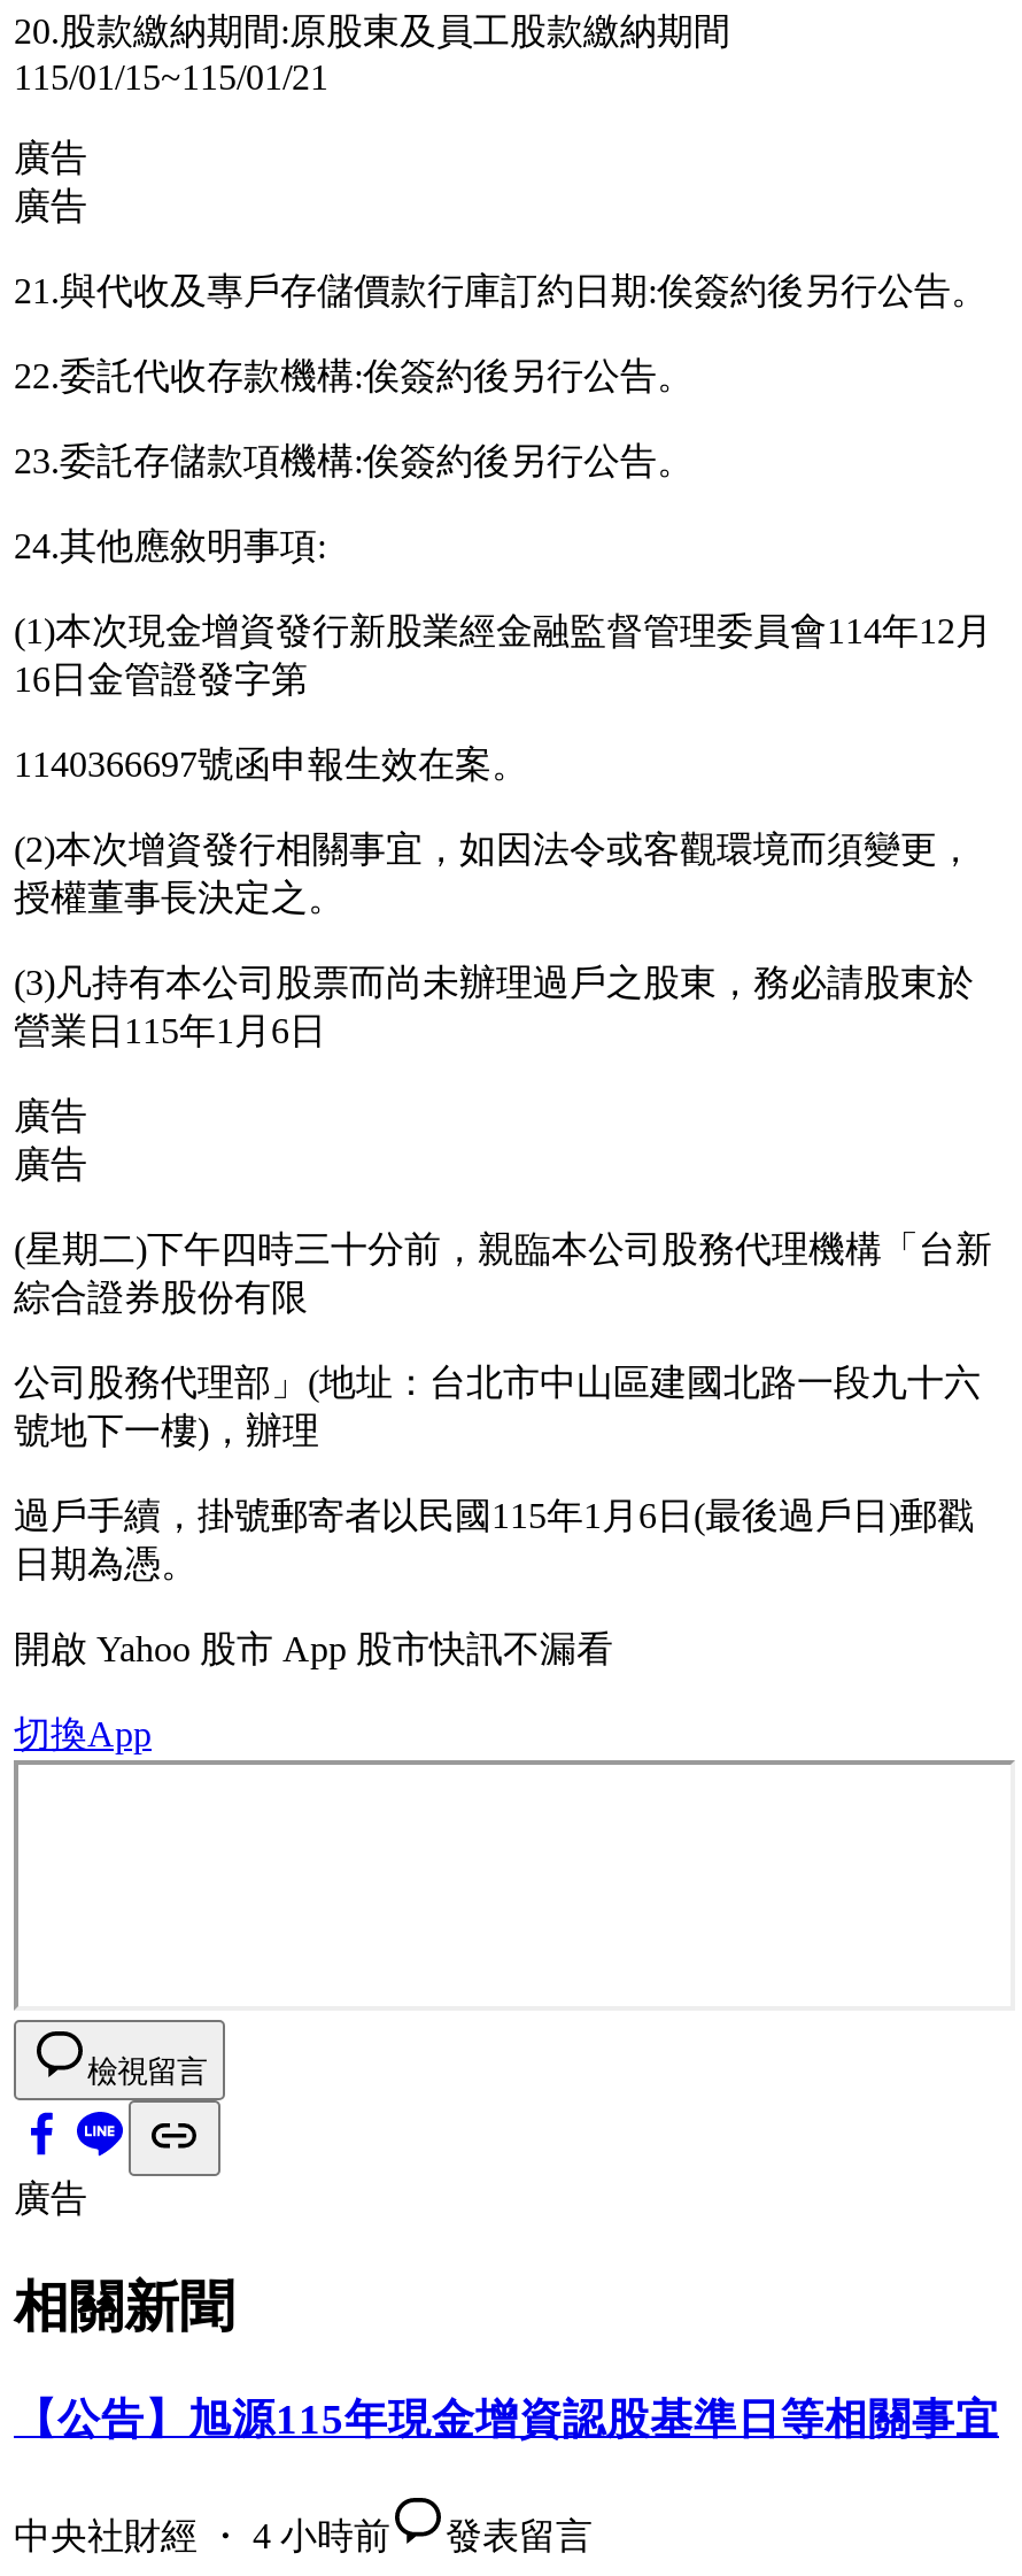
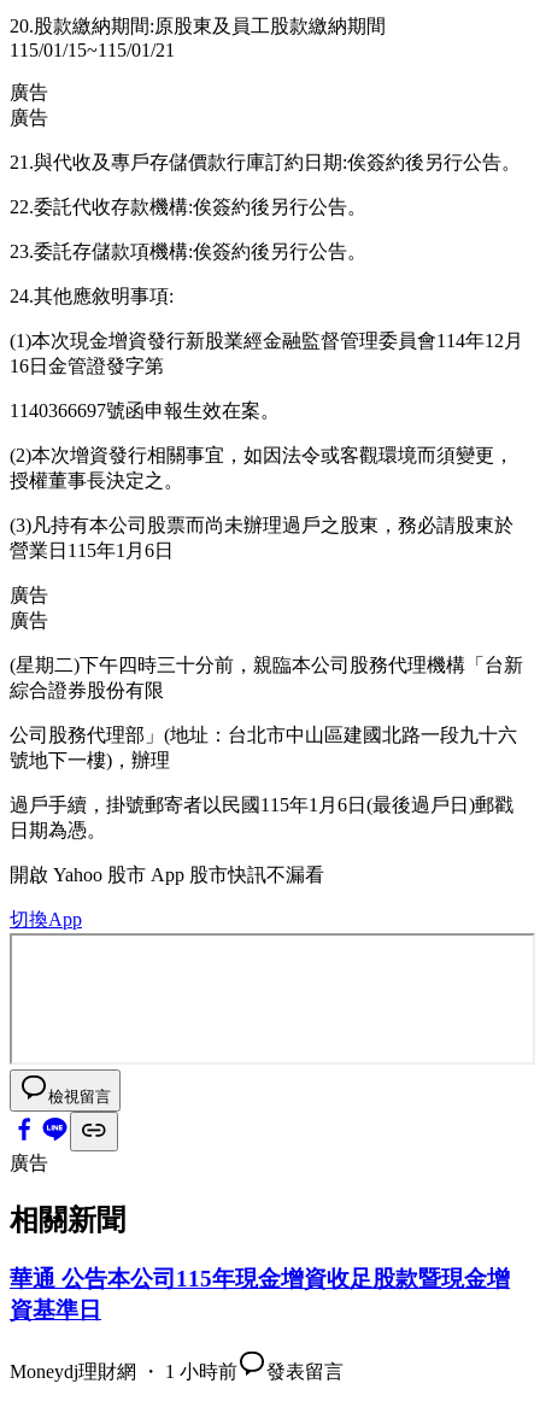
[14,2395,999,2443] 【公告】旭源115年現金增資認股基準日等相關事宜 -> [10,1266,510,1323] 華通 公告本公司115年現金增資收足股款暨現金增 | 資基準日
[14,2516,390,2555] 中央社財經 ・ 4 小時前 -> [10,1361,237,1382] Moneydj理財網 ・ 1 小時前

